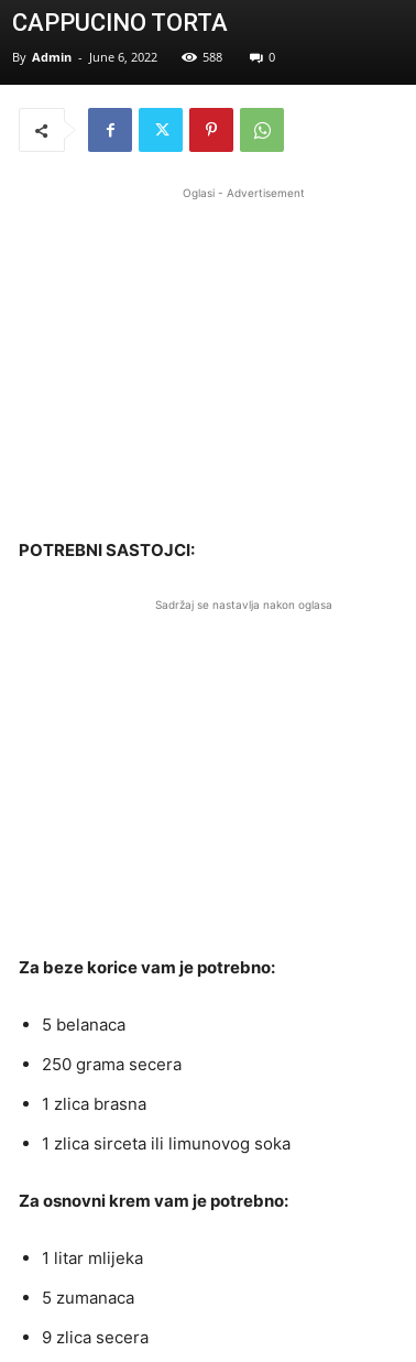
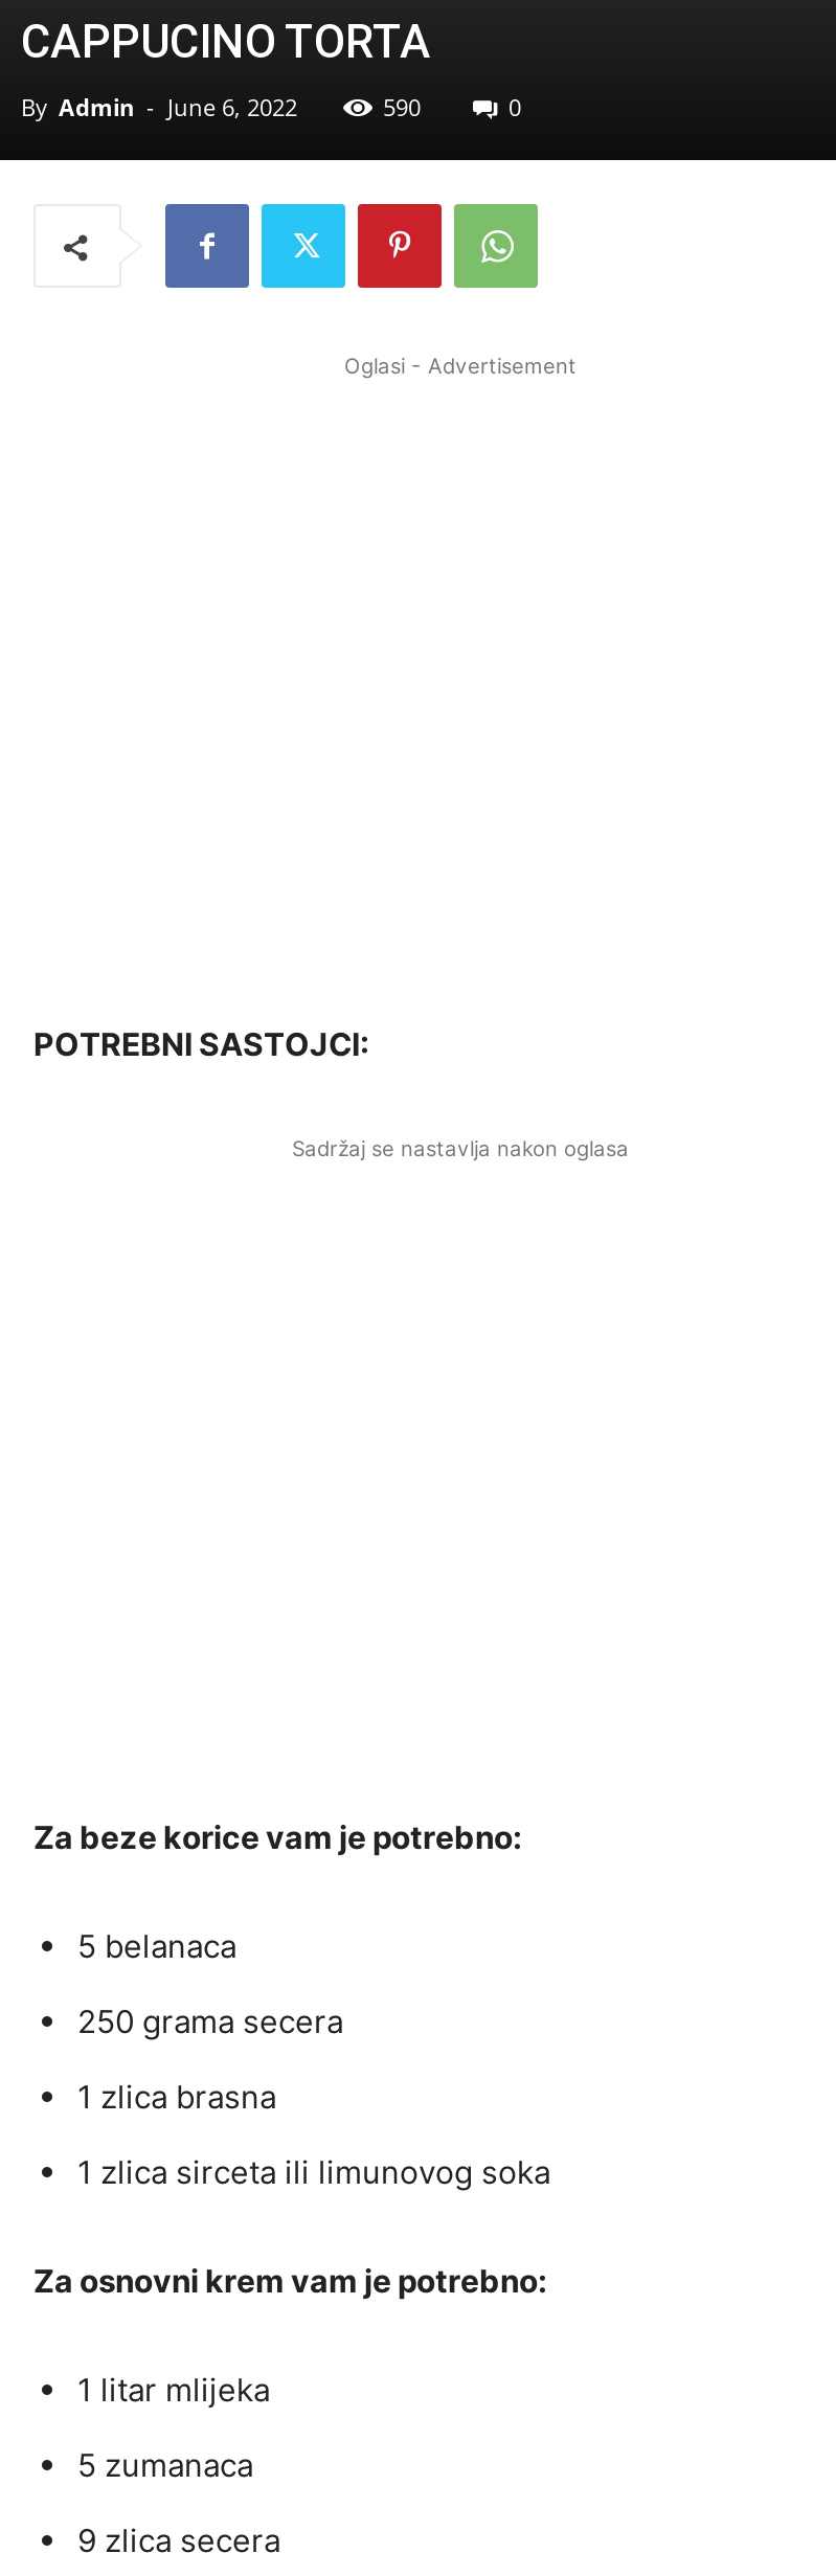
[202,48,222,65] 588 -> [383,91,421,122] 590

